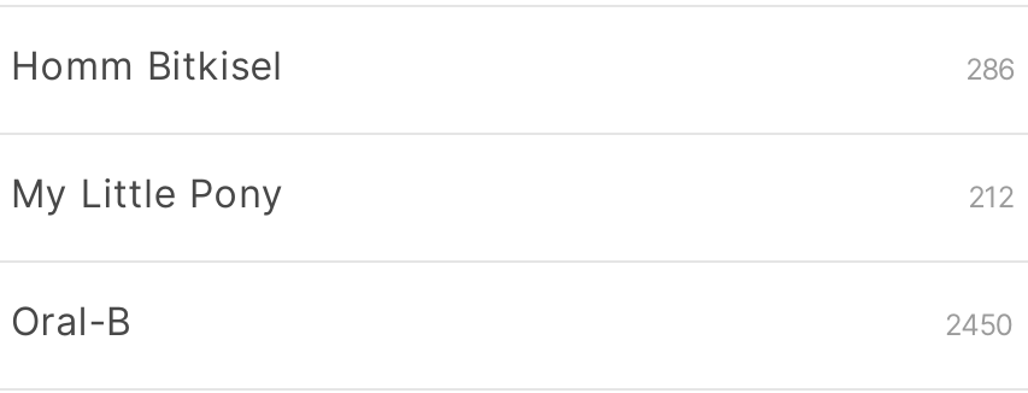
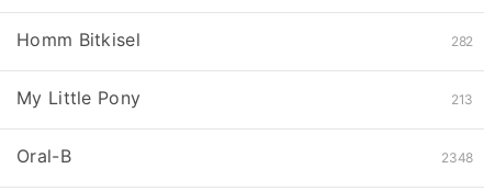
[966,51,1014,87] 286 -> [451,33,473,49] 282
[968,178,1014,215] 212 -> [451,91,473,108] 213
[945,306,1014,342] 2450 -> [442,149,473,166] 2348

